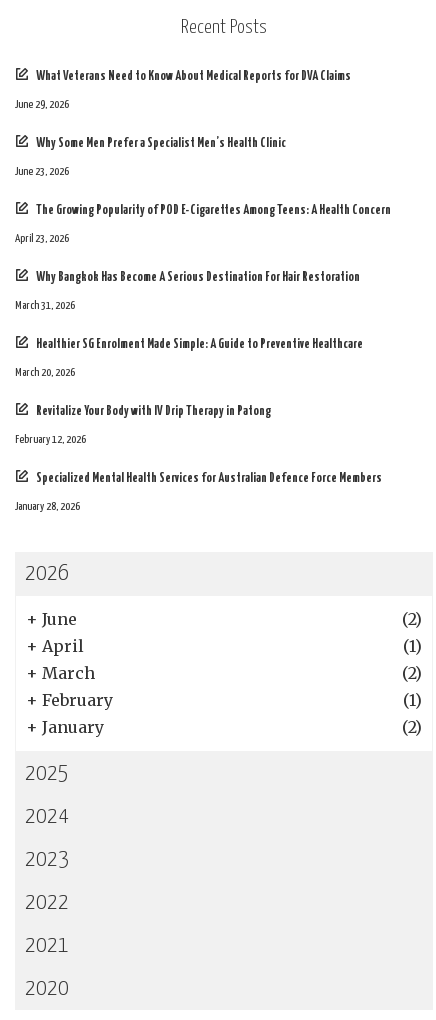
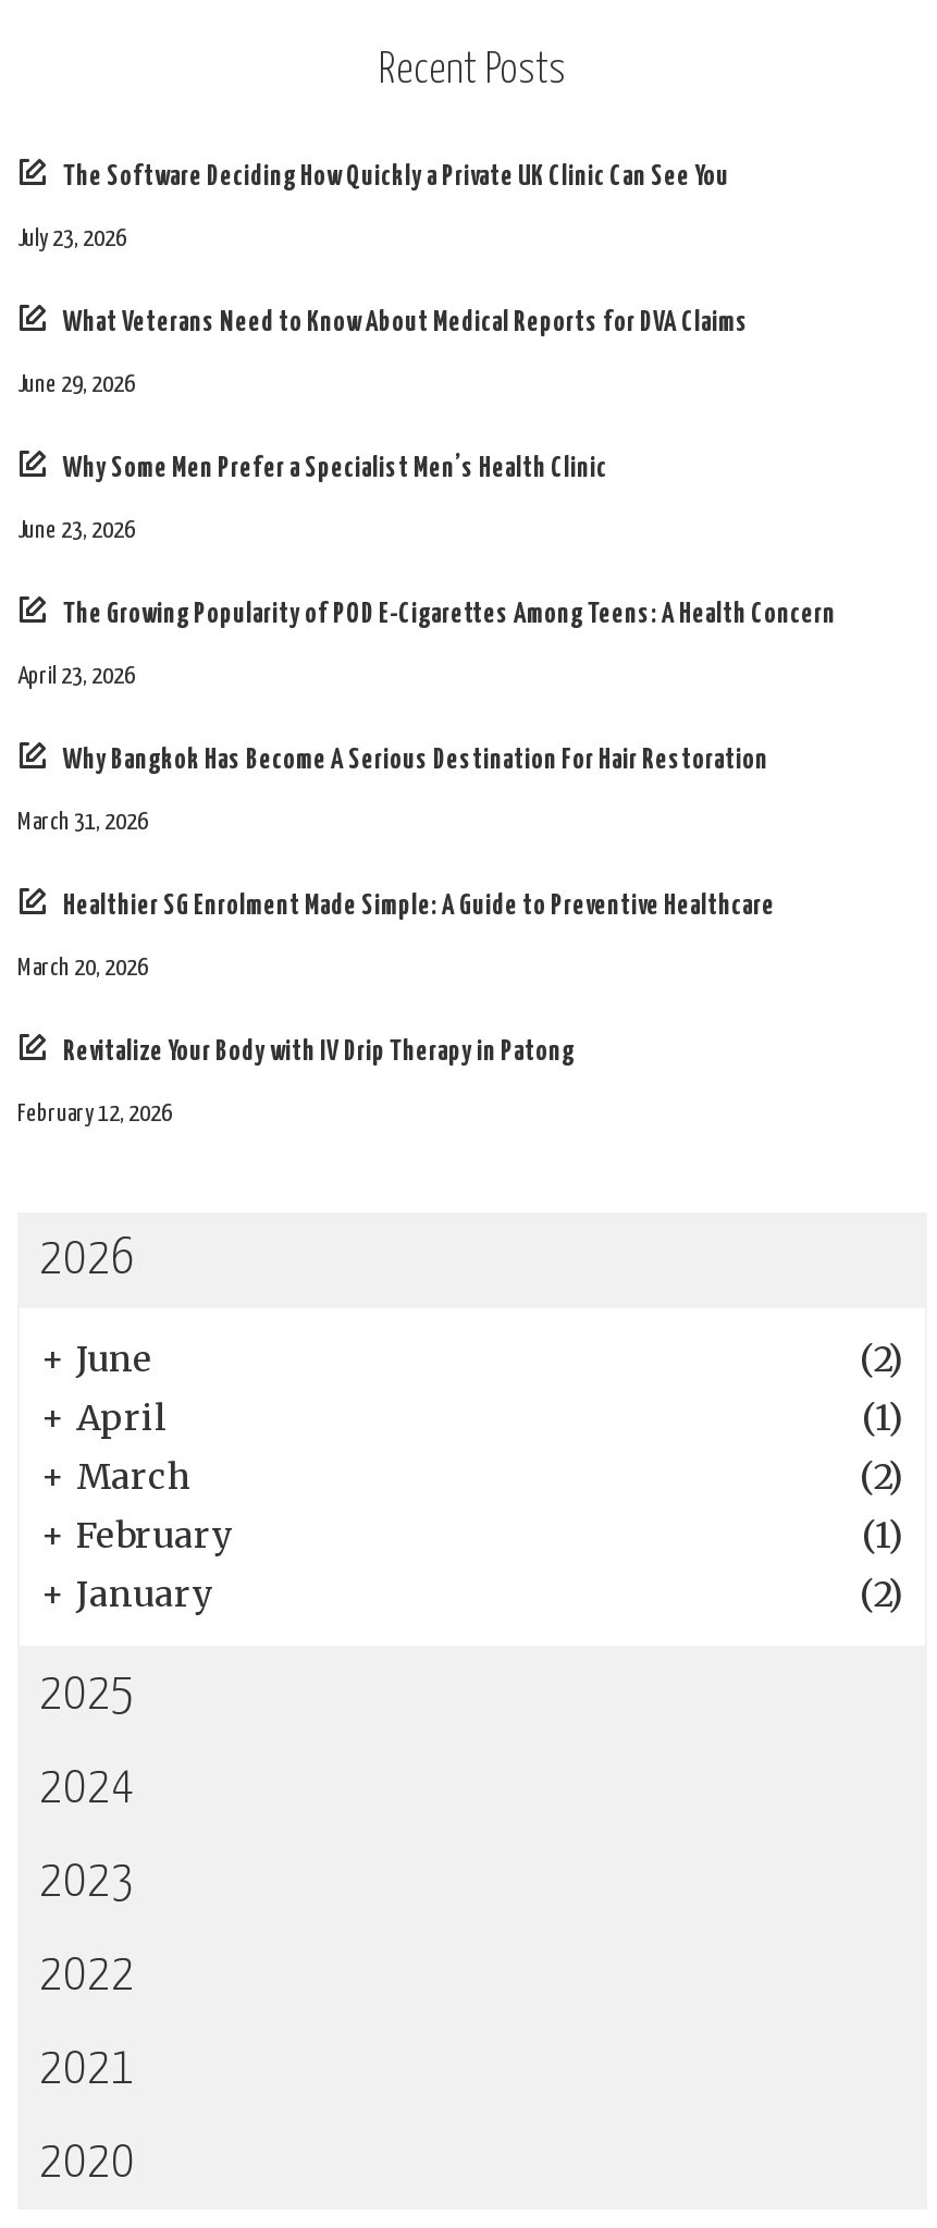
none -> [17,164,729,251] The Software Deciding How Quickly a Private UK Clinic Can See You | July 23, 2026
moved [15,70,391,445] -> [17,310,836,1126]: What Veterans Need to Know About Medical Reports for DVA Claims | June 29, 2026 | Why Some Men Prefer a Specialist Men’s Health Clinic | ... | Revitalize Your Body with IV Drip Therapy in Patong | February 12, 2026
[15,472,382,512] Specialized Mental Health Services for Australian Defence Force Members | January 28, 2026 -> none

